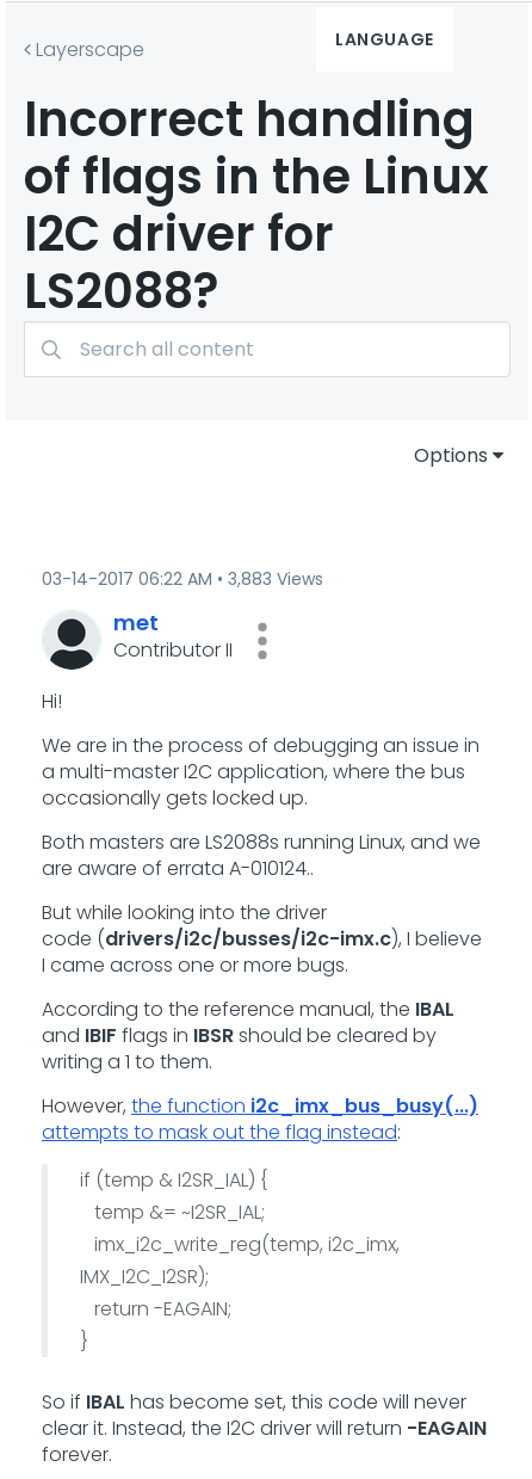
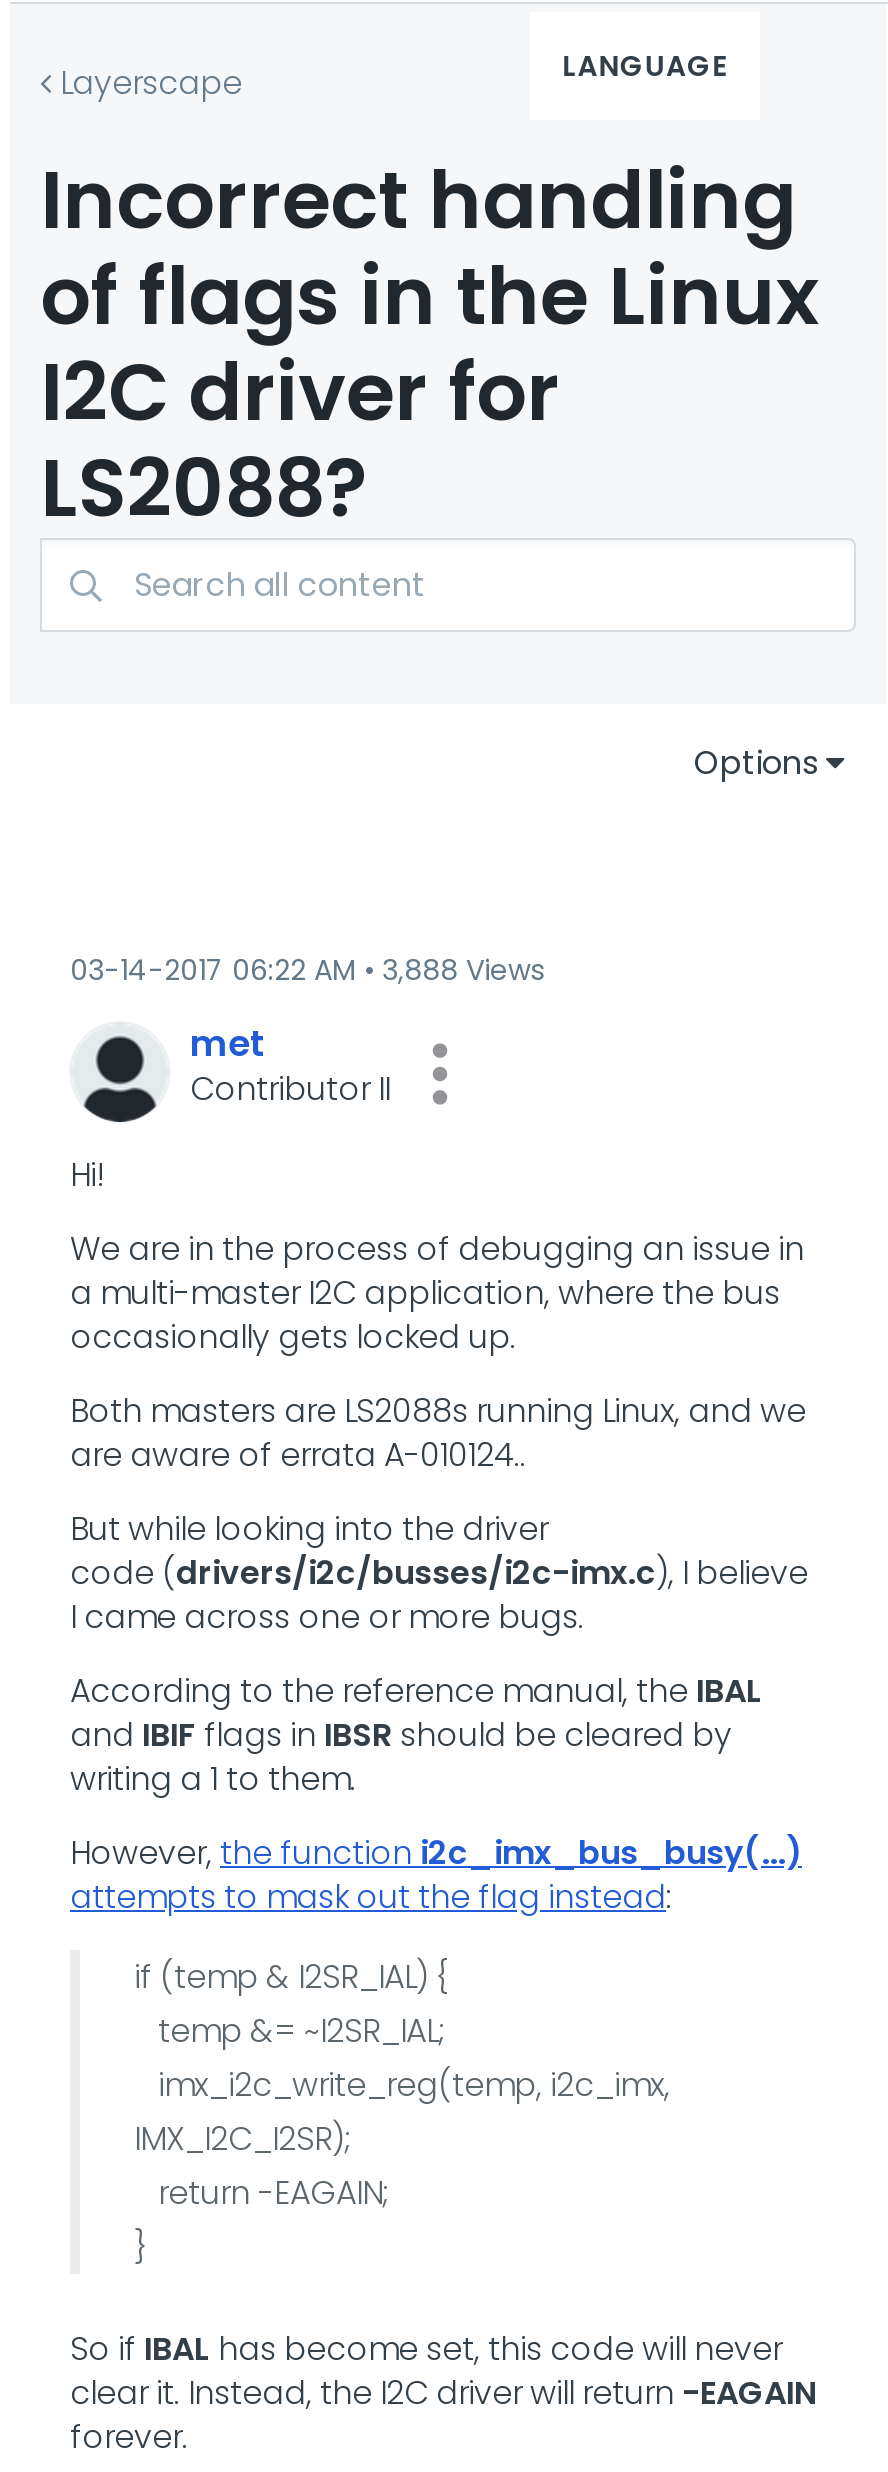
[42,567,323,591] 03-14-2017 06:22 AM 3,883 Views -> [70,950,544,990] 03-14-2017 06:22 AM 3,888 Views

